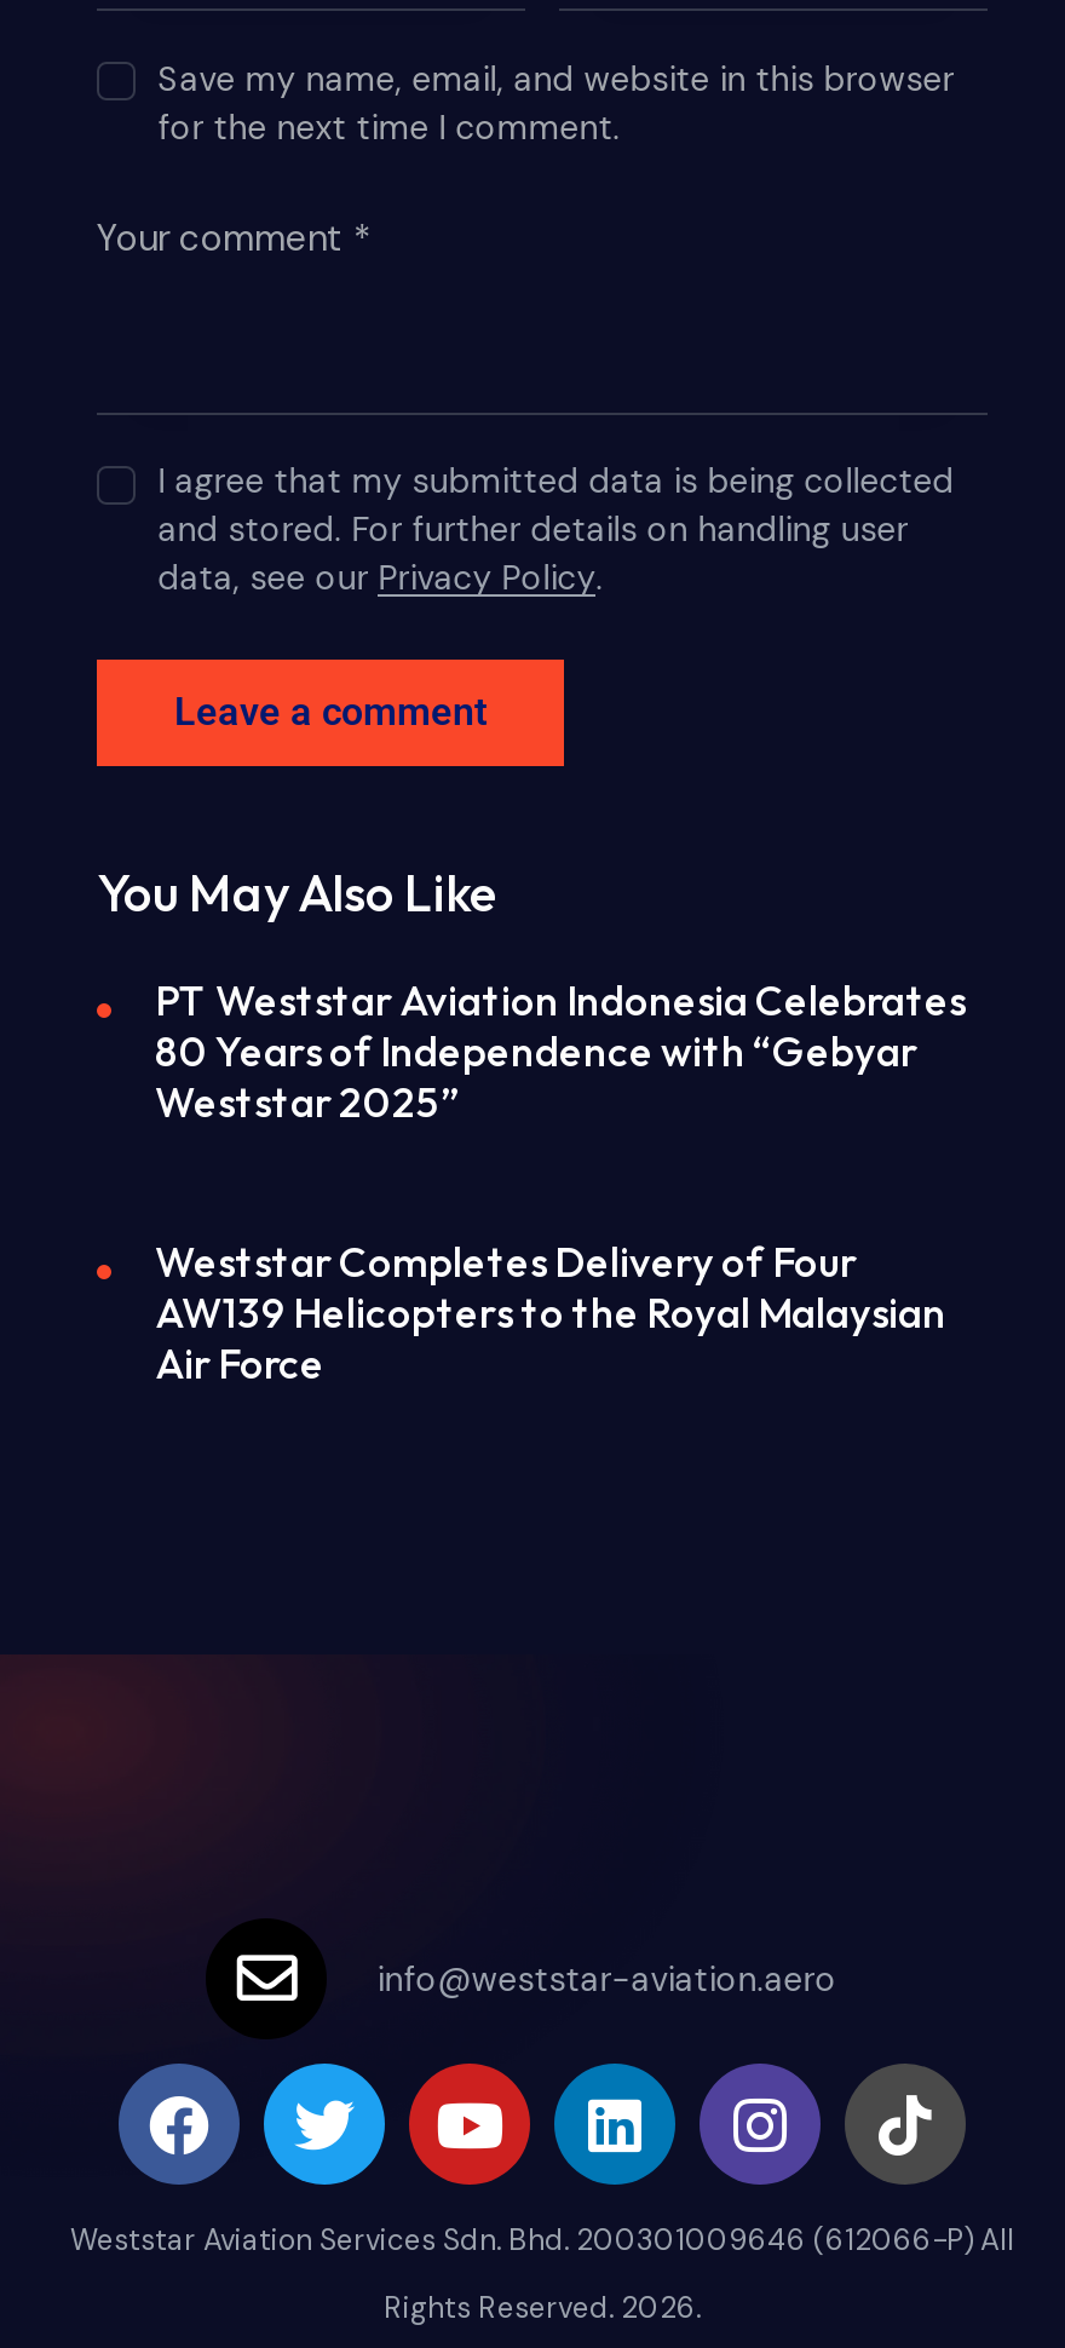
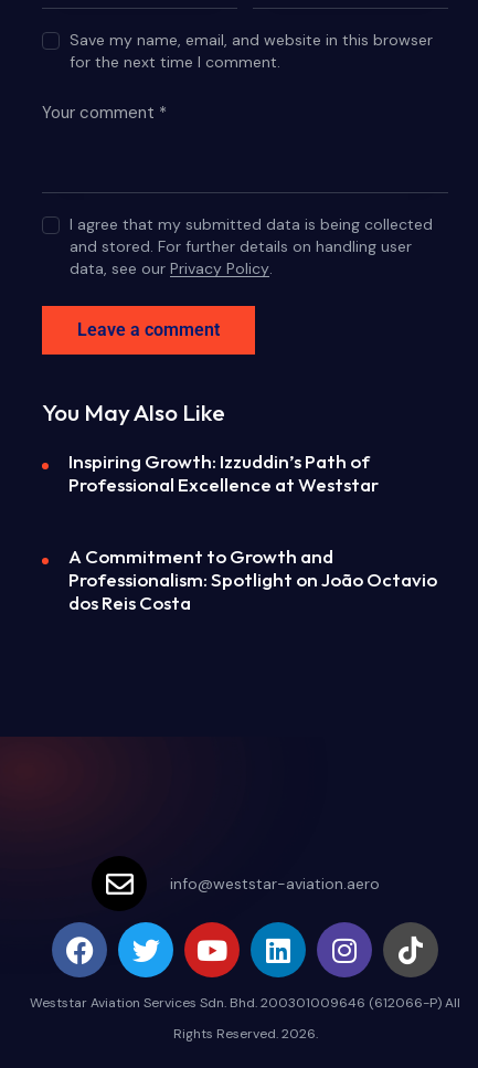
[155,976,966,1128] PT Weststar Aviation Indonesia Celebrates | 80 Years of Independence with “Gebyar | Weststar 2025” -> [68,449,382,495] Inspiring Growth: Izzuddin’s Path of | Professional Excellence at Weststar
[155,1235,946,1387] Weststar Completes Delivery of Four | AW139 Helicopters to the Royal Malaysian | Air Force -> [68,544,437,614] A Commitment to Growth and | Professionalism: Spotlight on João Octavio | dos Reis Costa

